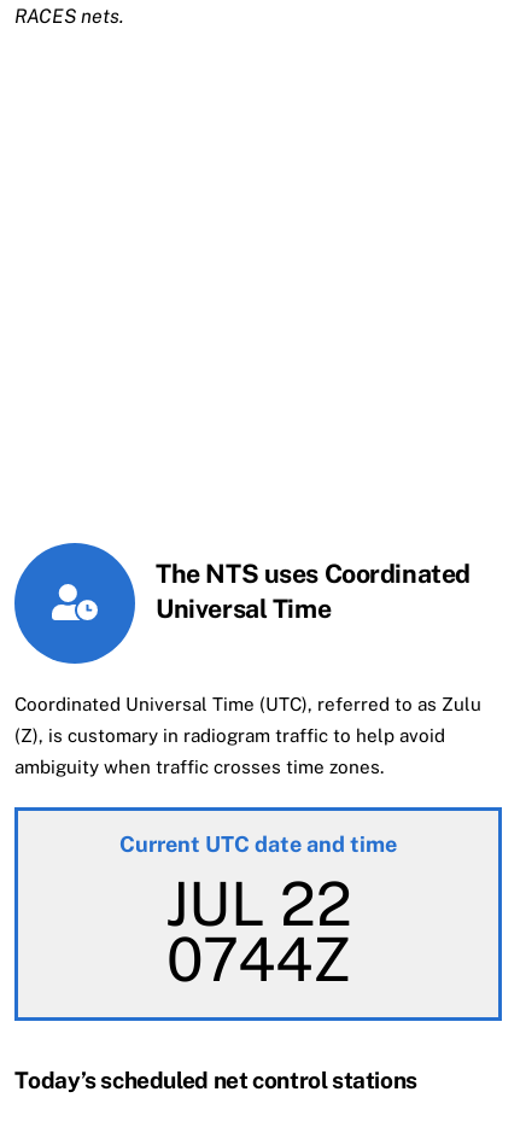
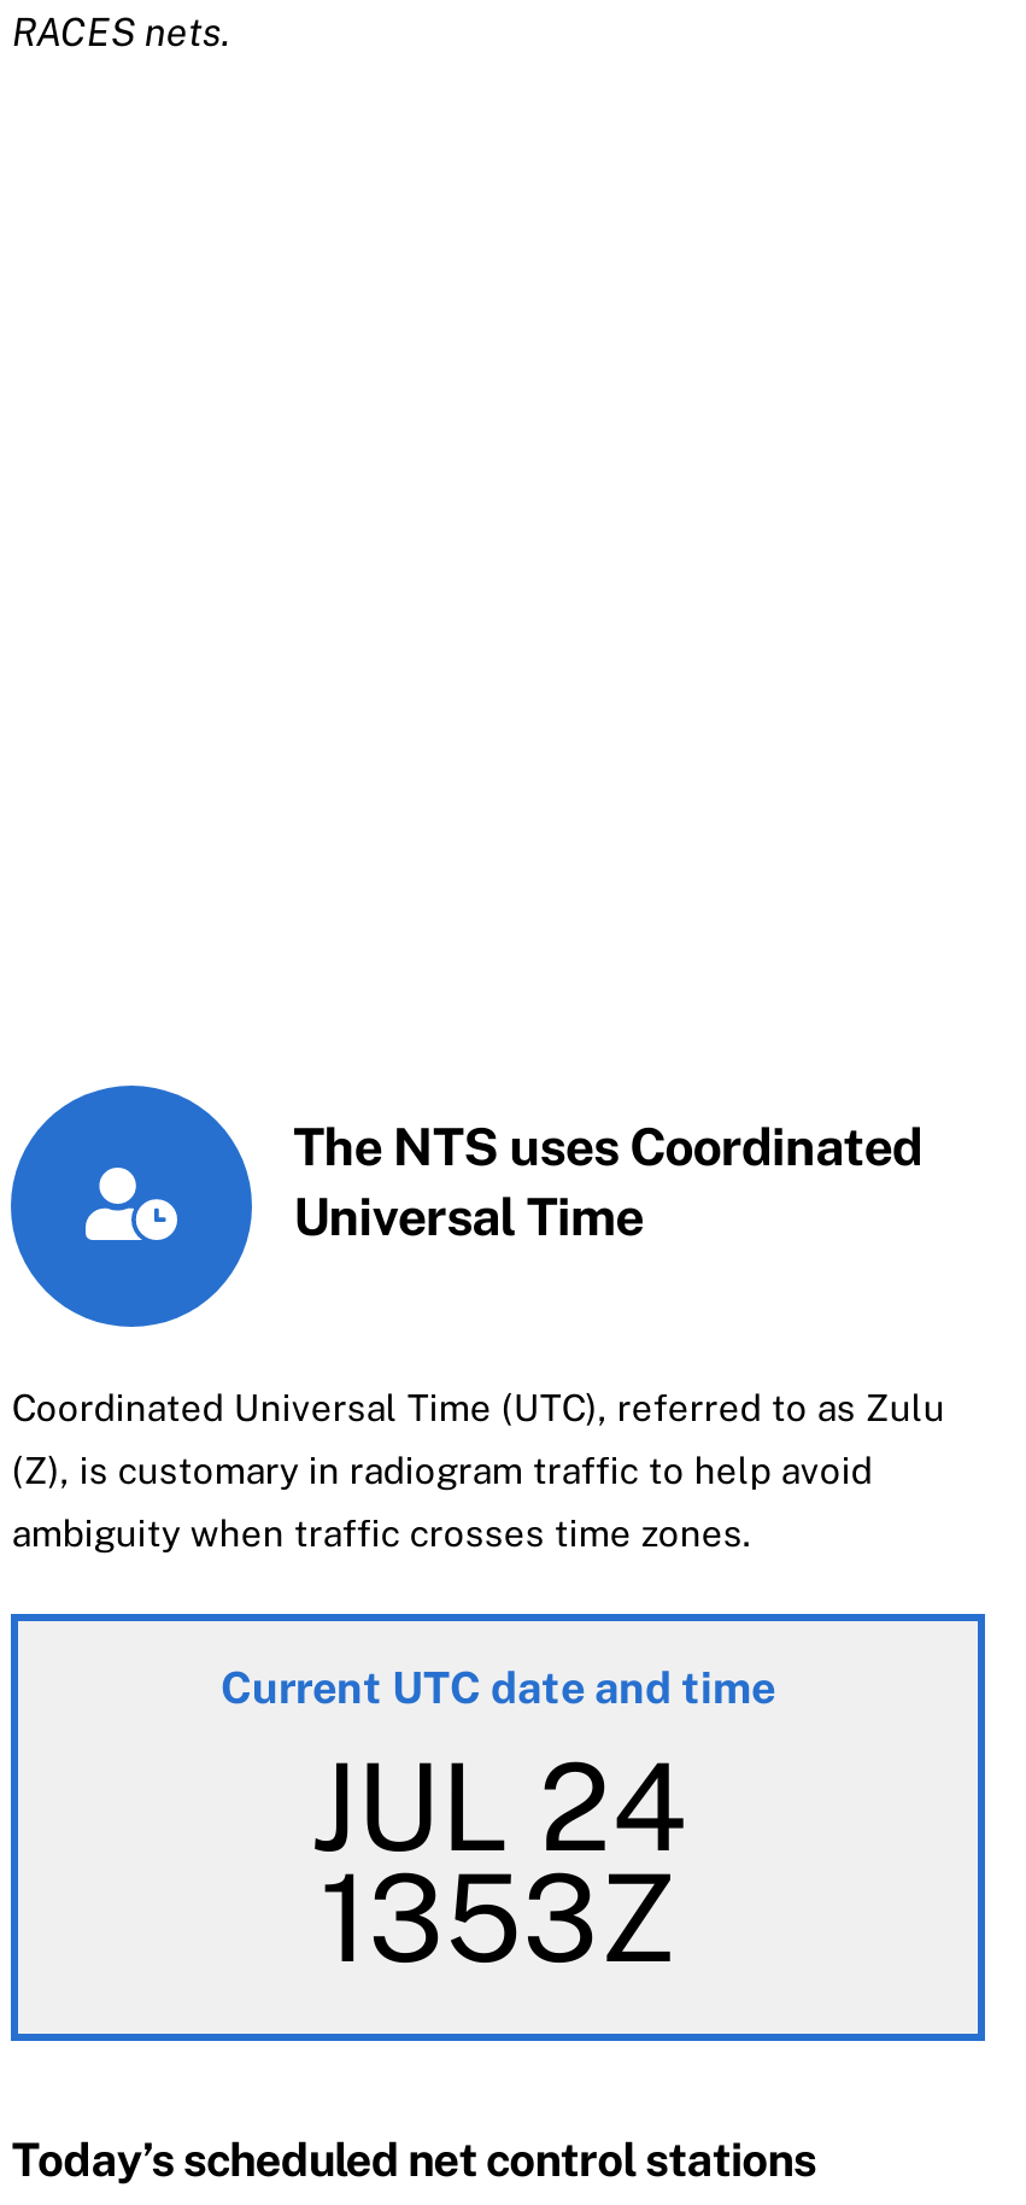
[165,868,352,995] JUL 22 | 0744Z -> [310,1735,686,1988] JUL 24 | 1353Z

